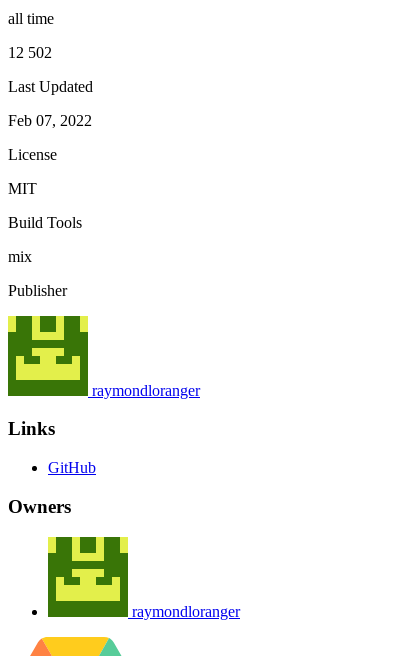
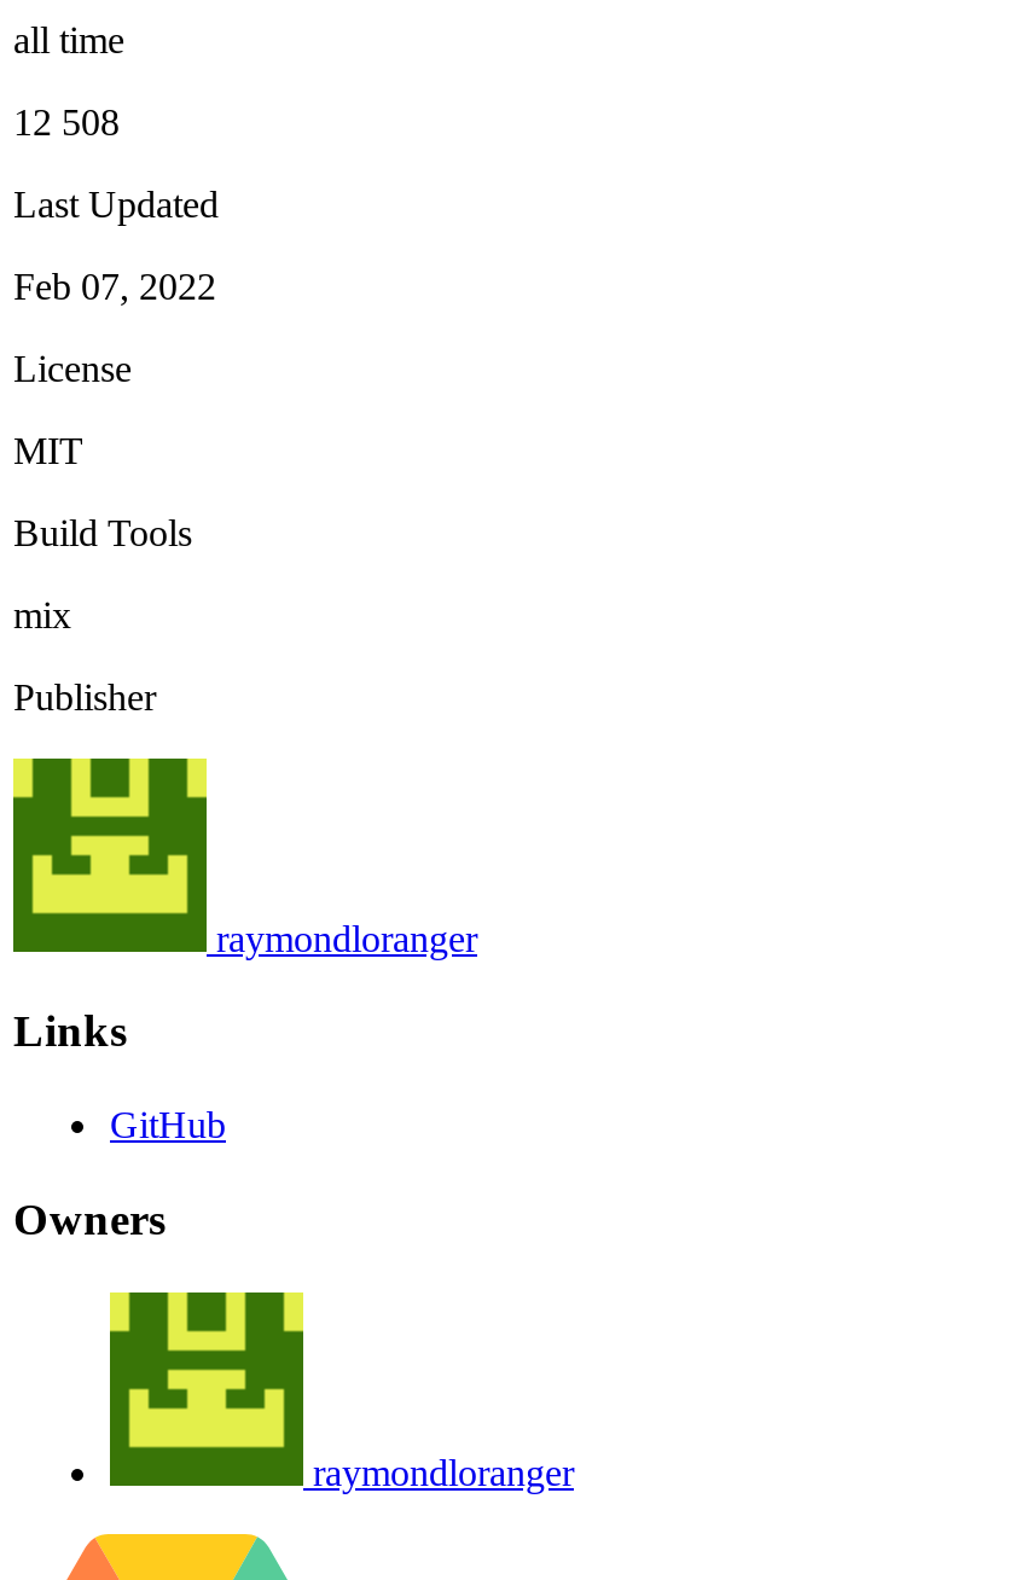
[8,44,52,61] 12 502 -> [13,101,120,142] 12 508

